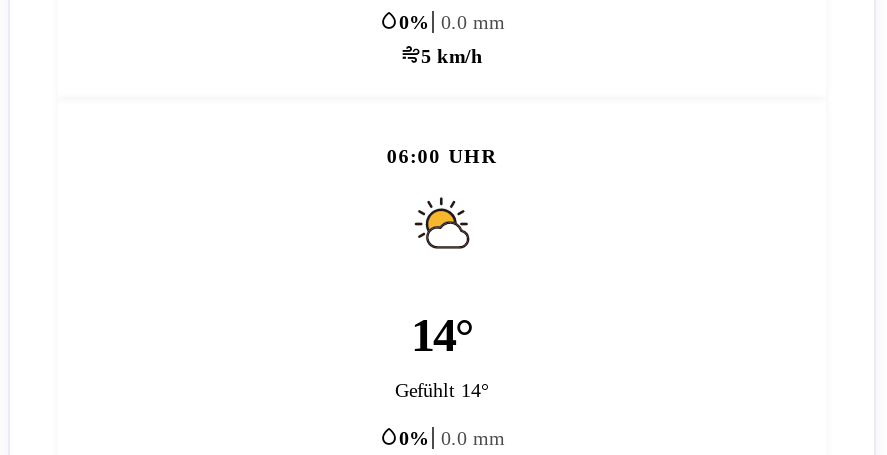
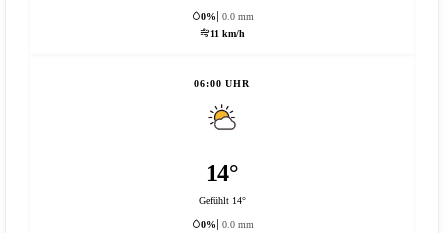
[421,44,483,66] 5 km/h -> [209,28,244,39] 11 km/h

